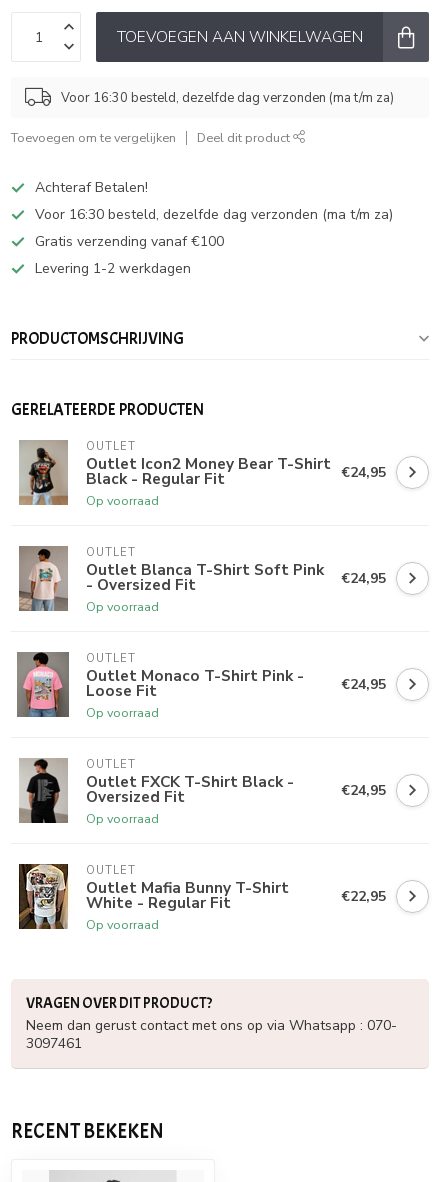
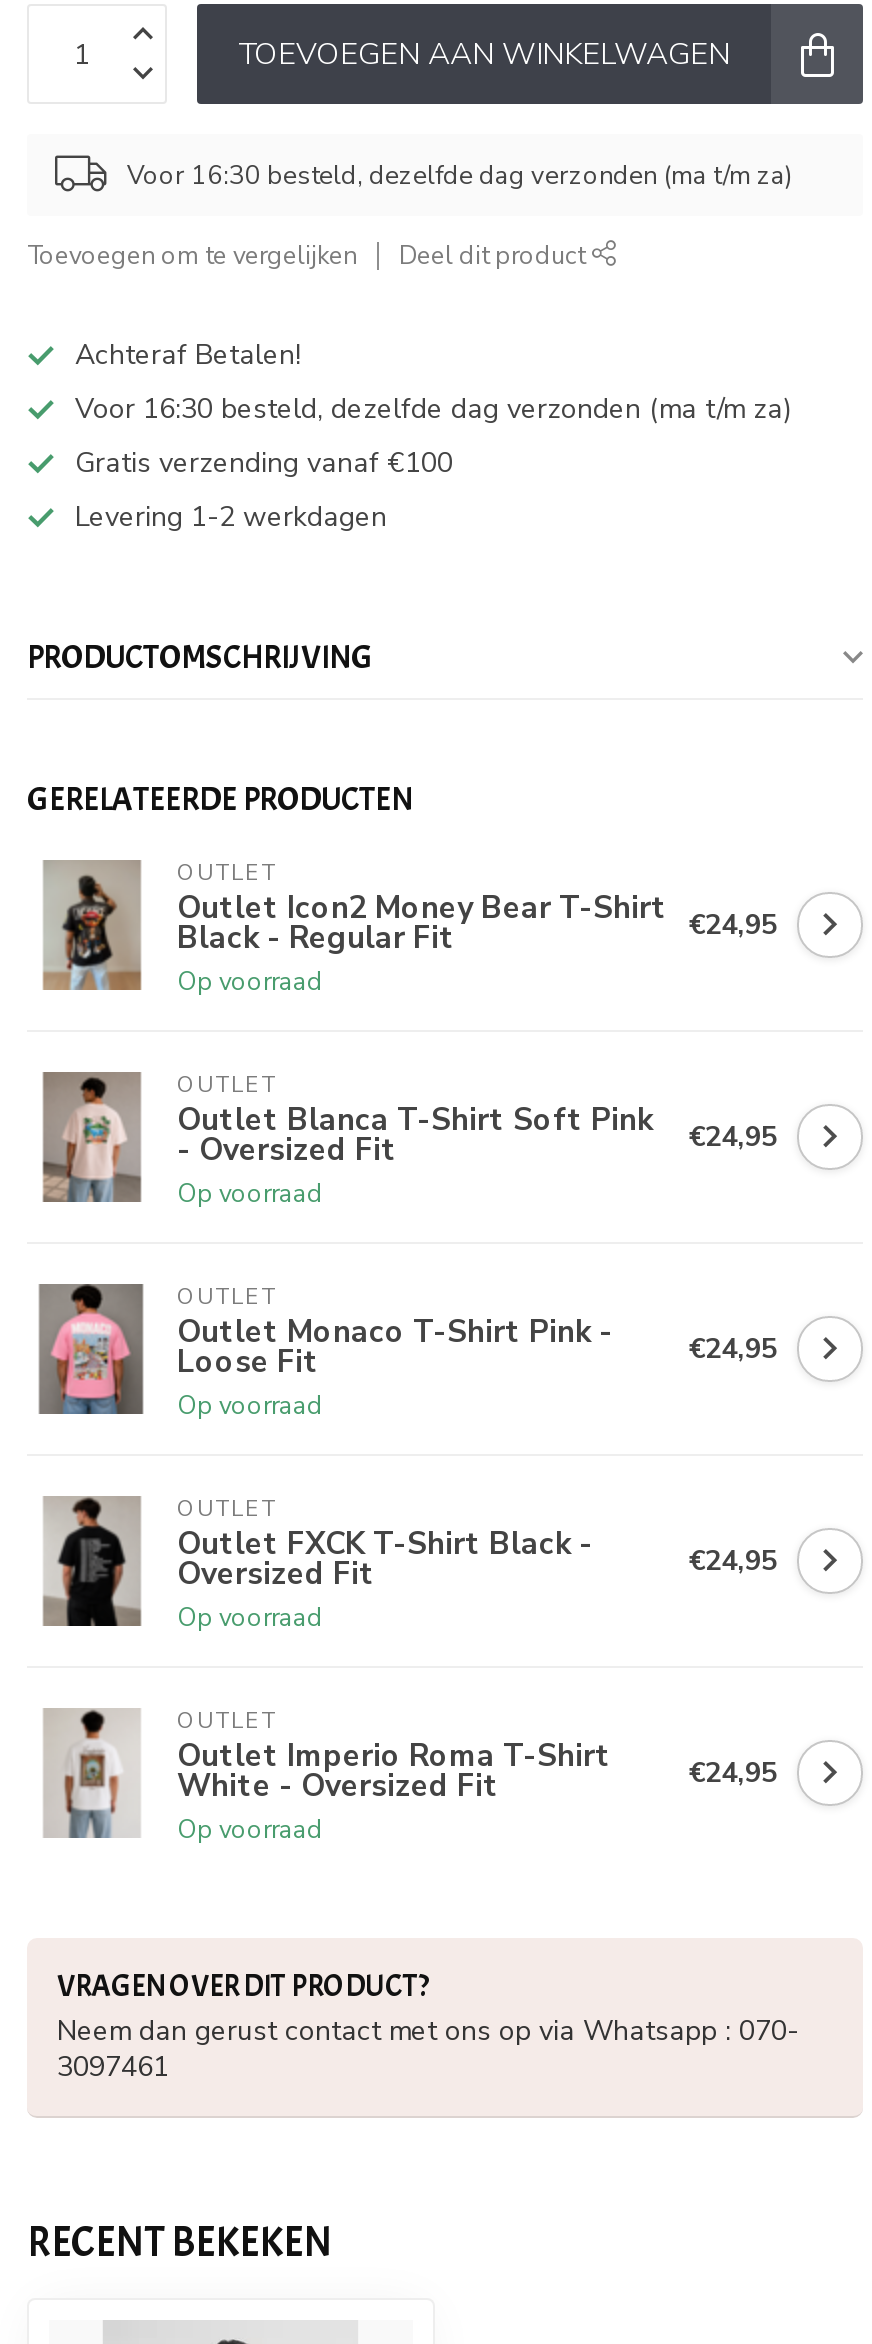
[18,863,289,930] [image] | Outlet Mafia Bunny T-Shirt -> [43,1708,611,1840] [image] | Outlet Imperio Roma T-Shirt
[86,892,231,913] White - Regular Fit -> [177,1764,499,1806] White - Oversized Fit
[342,887,386,906] €22,95 -> [689,1754,777,1792] €24,95

